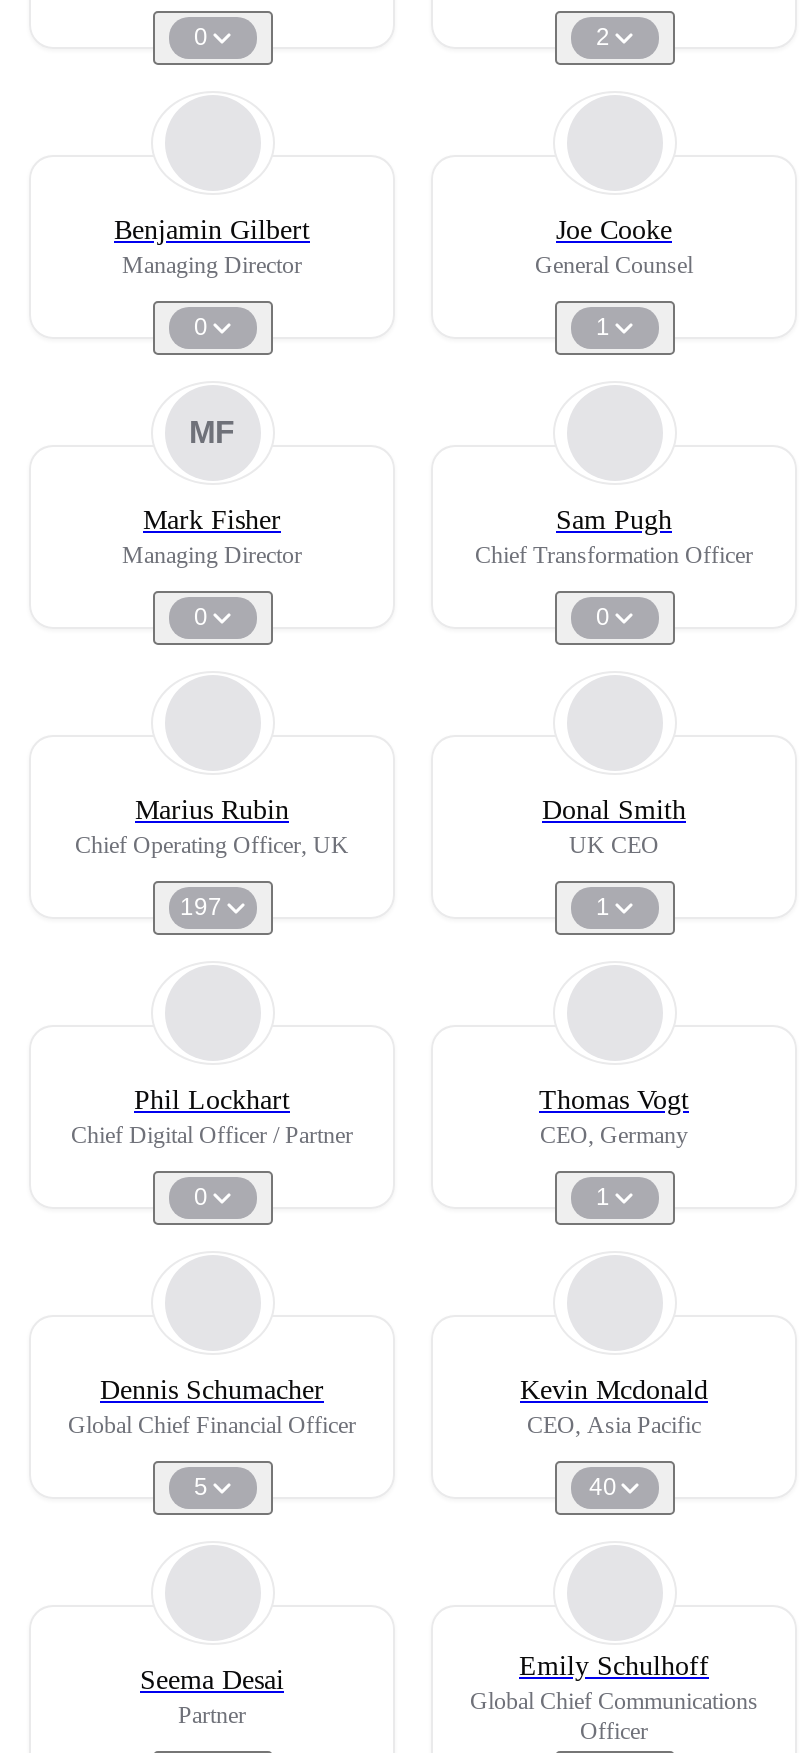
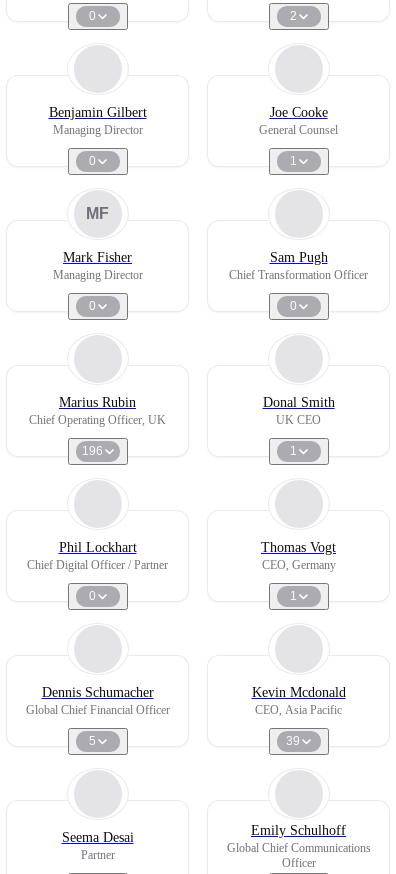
[180,893,222,921] 197 -> [81,444,102,458] 196
[589,1473,617,1501] 40 -> [286,734,300,748] 39

